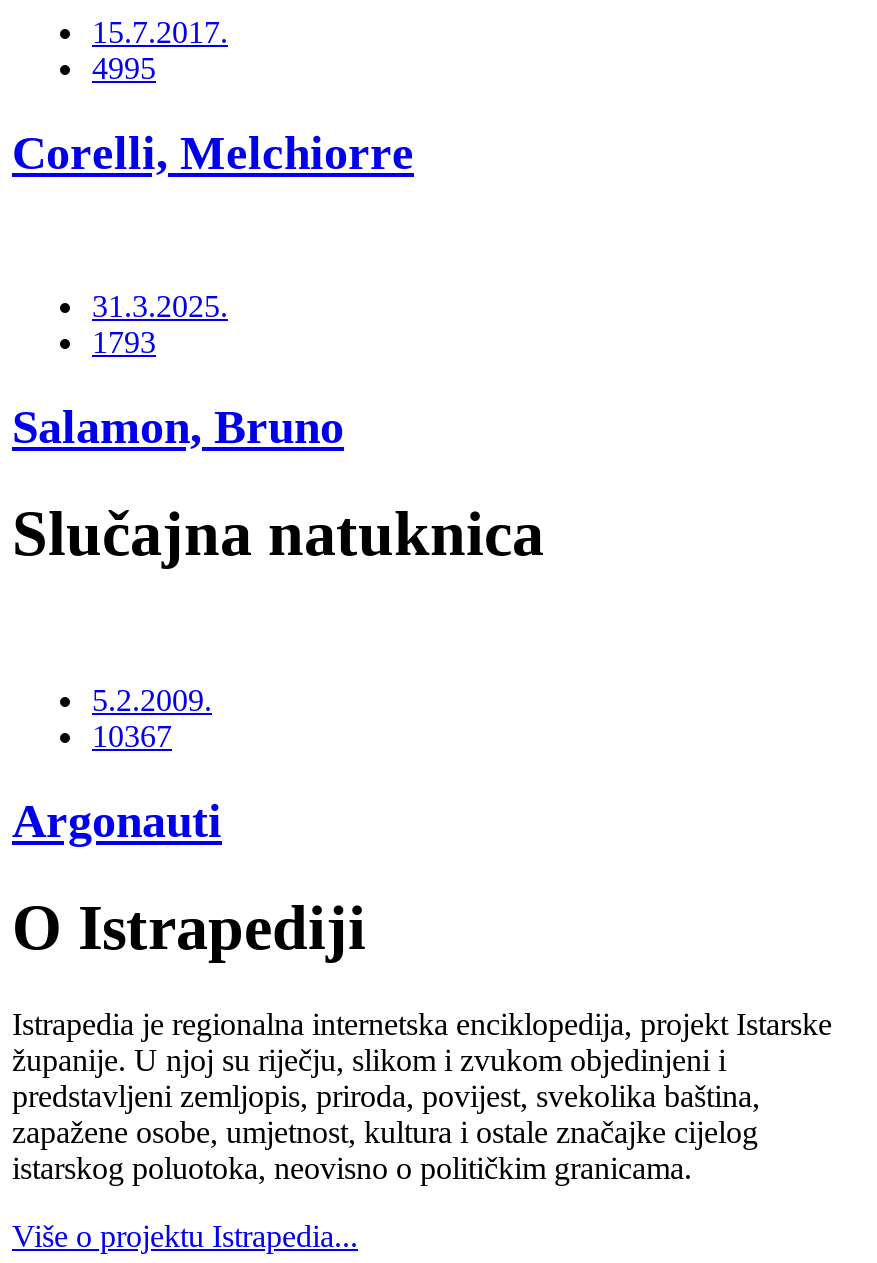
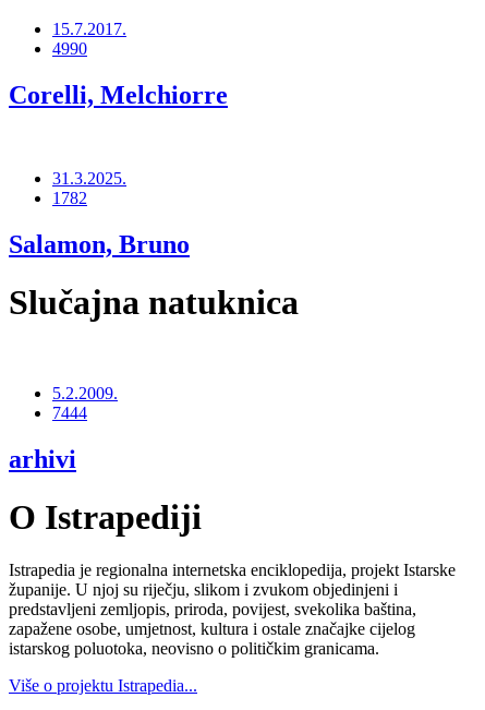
[92,51,156,85] 4995 -> [52,39,87,58] 4990
[92,325,156,359] 1793 -> [52,188,87,207] 1782
[92,718,172,752] 10367 -> [52,403,87,422] 7444
[12,794,222,846] Argonauti -> [9,444,76,473] arhivi

